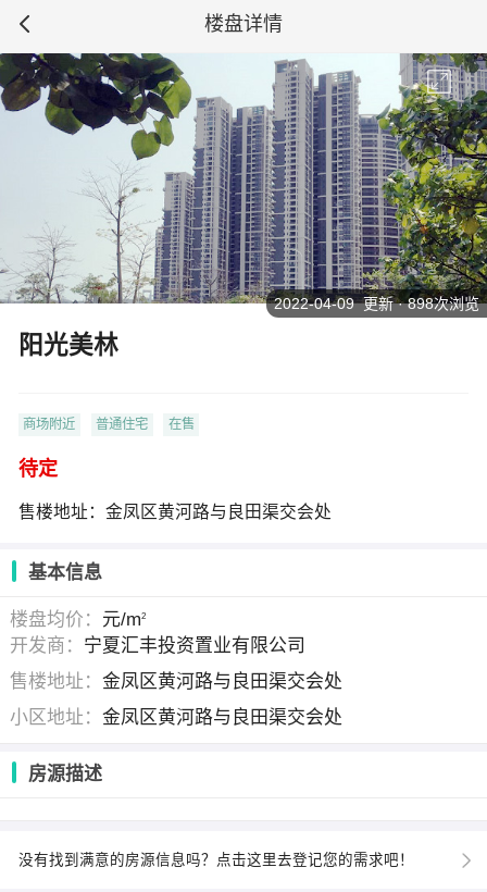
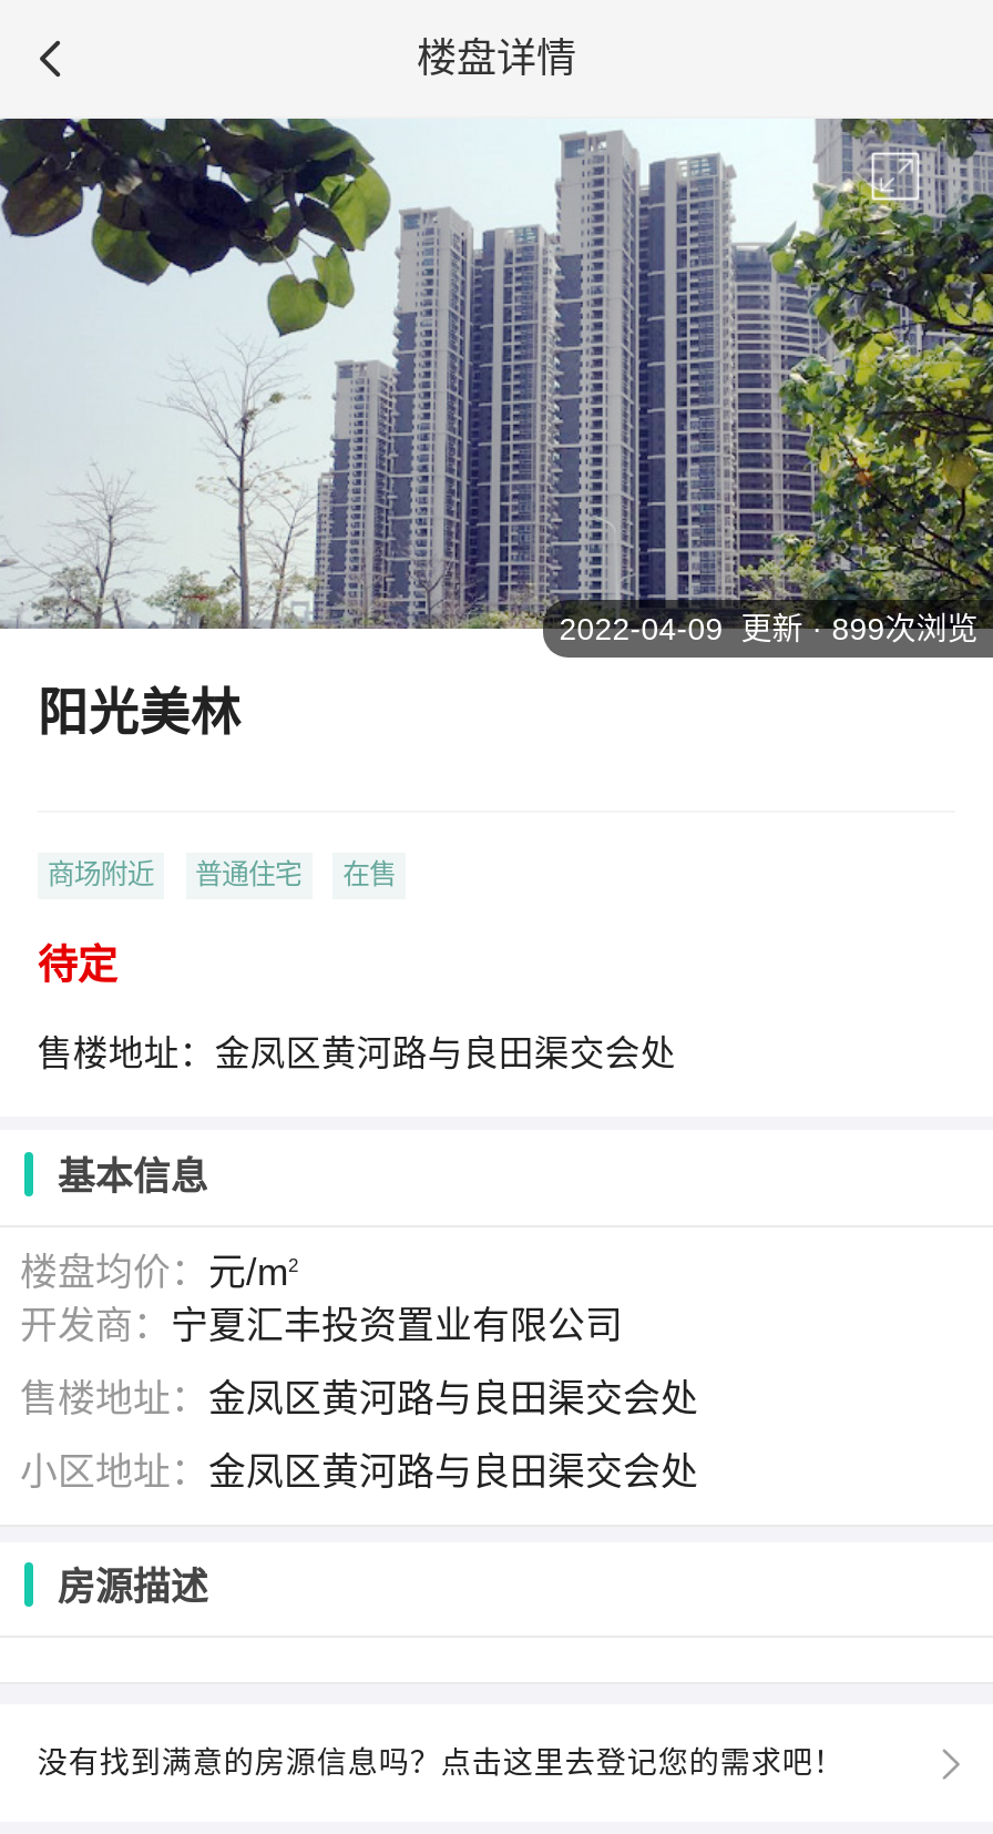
[274,295,480,312] 2022-04-09 更新 · 898次浏览 -> [559,611,978,647] 2022-04-09 更新 · 899次浏览

